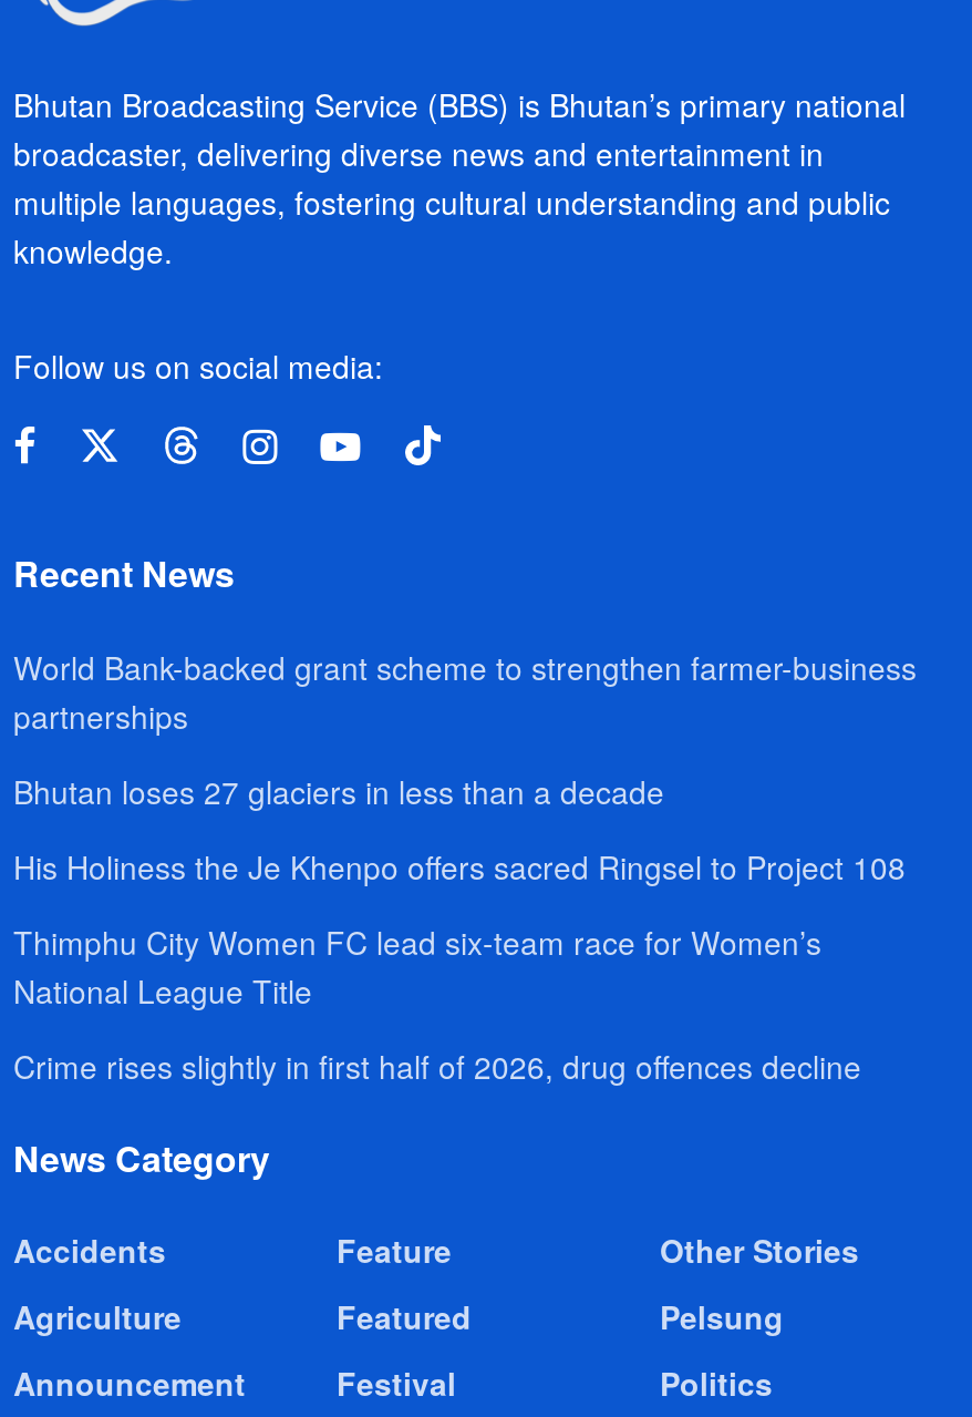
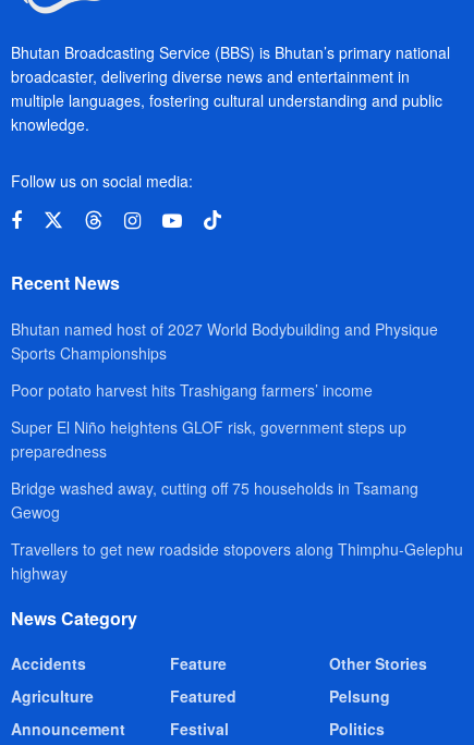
[13,646,917,739] World Bank-backed grant scheme to strengthen farmer-business | partnerships -> [11,318,438,363] Bhutan named host of 2027 World Bodybuilding and Physique | Sports Championships
[13,770,664,815] Bhutan loses 27 glaciers in less than a decade -> [11,379,373,400] Poor potato harvest hits Trashigang farmers’ income
[13,846,906,890] His Holiness the Je Khenpo offers sacred Ringsel to Project 108 -> [11,416,406,461] Super El Niño heightens GLOF risk, government steps up | preparedness
[13,921,821,1014] Thimphu City Women FC lead six-team race for Women’s | National League Title -> [11,477,418,522] Bridge washed away, cutting off 75 households in Tsamang | Gewog
[13,1045,861,1090] Crime rises slightly in first half of 2026, drug offences decline -> [11,538,463,583] Travellers to get new roadside stopovers along Thimphu-Gelephu | highway

